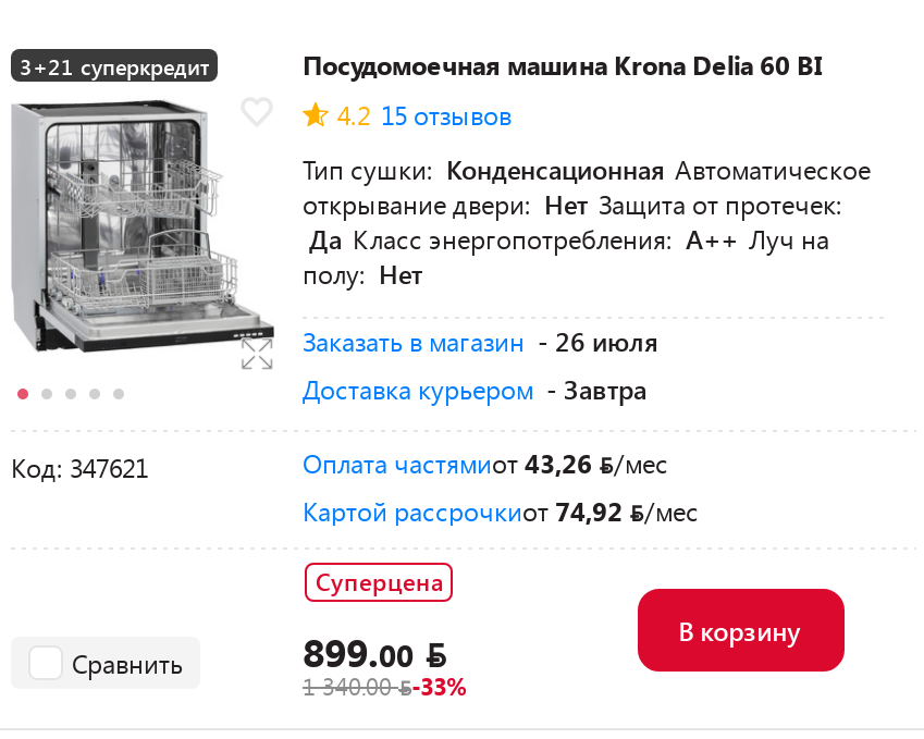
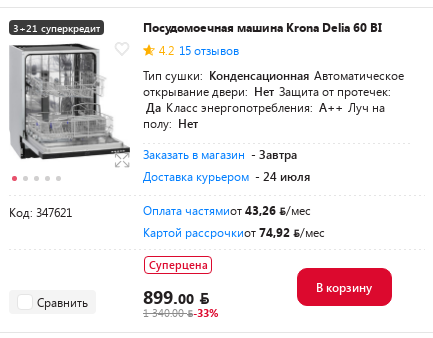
[303,324,657,407] Заказать в магазин - 26 июля | Доставка курьером - Завтра -> [143,146,310,184] Заказать в магазин - Завтра | Доставка курьером - 24 июля

